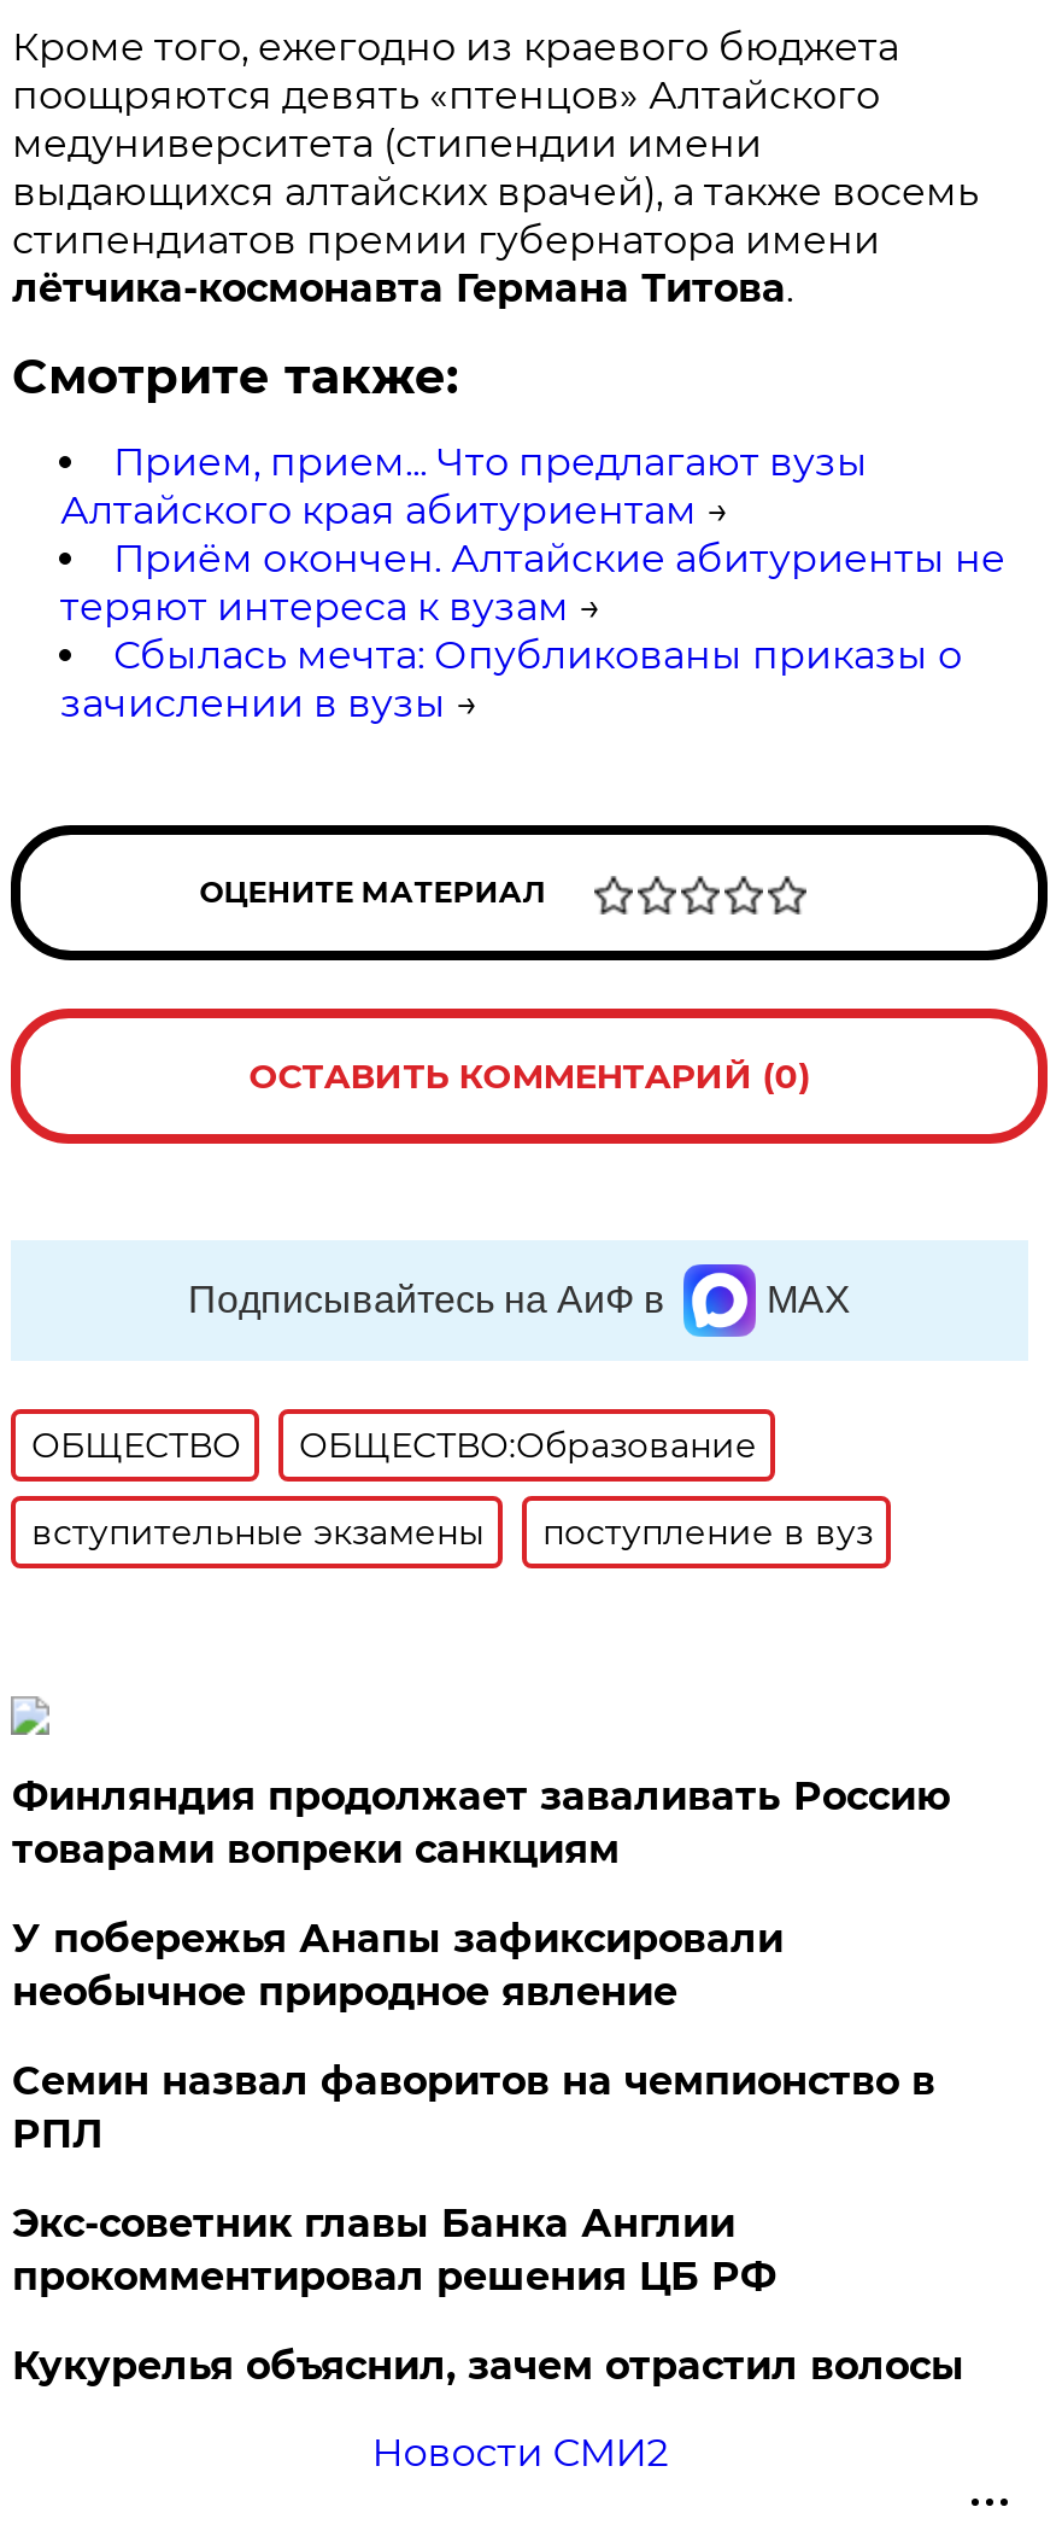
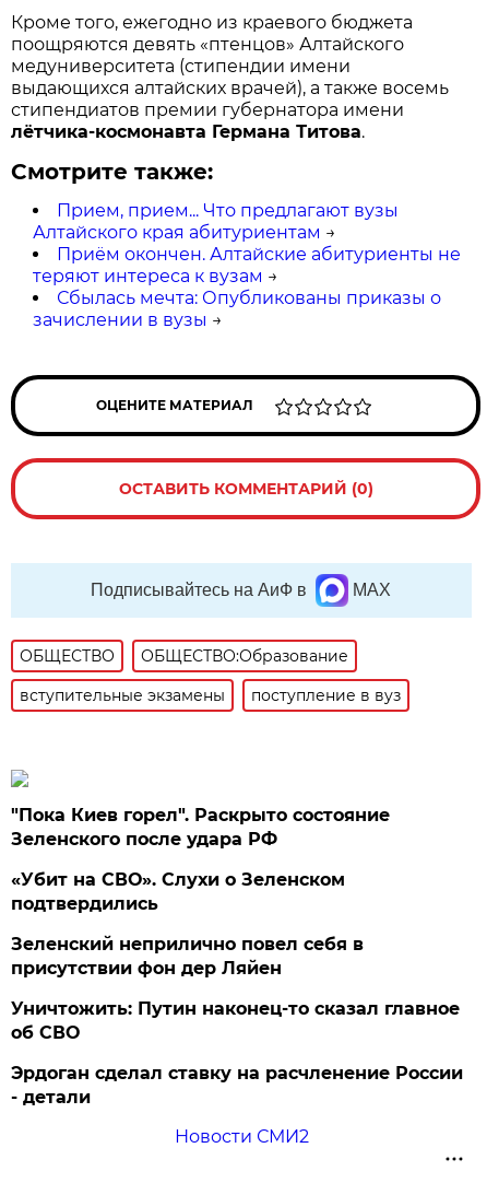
[12,1773,950,1872] Финляндия продолжает заваливать Россию | товарами вопреки санкциям -> [11,805,390,849] "Пока Киев горел". Раскрыто состояние | Зеленского после удара РФ
[12,1916,783,2015] У побережья Анапы зафиксировали | необычное природное явление -> [11,869,345,914] «Убит на СВО». Слухи о Зеленском | подтвердились
[12,2058,935,2157] Семин назвал фаворитов на чемпионство в | РПЛ -> [11,934,364,978] Зеленский неприлично повел cебя в | присутствии фон дер Ляйен
[12,2200,776,2299] Экс-советник главы Банка Англии | прокомментировал решения ЦБ РФ -> [11,998,460,1043] Уничтожить: Путин наконец-то сказал главное | об СВО
[12,2343,964,2389] Кукурелья объяснил, зачем отрастил волосы -> [11,1063,463,1107] Эрдоган сделал ставку на расчленение России | - детали

